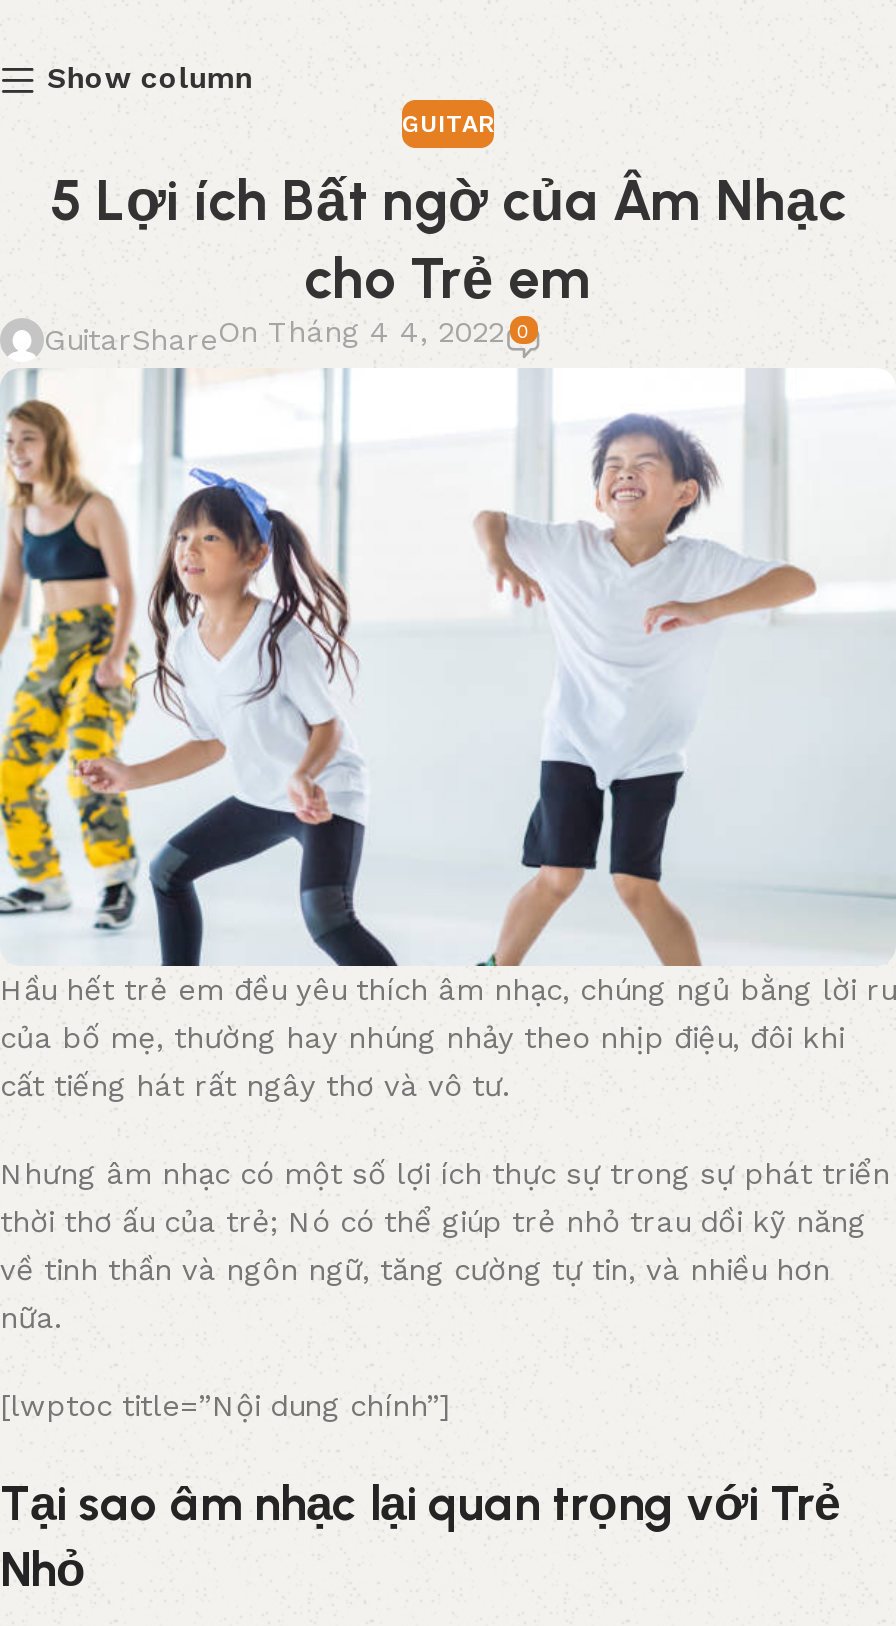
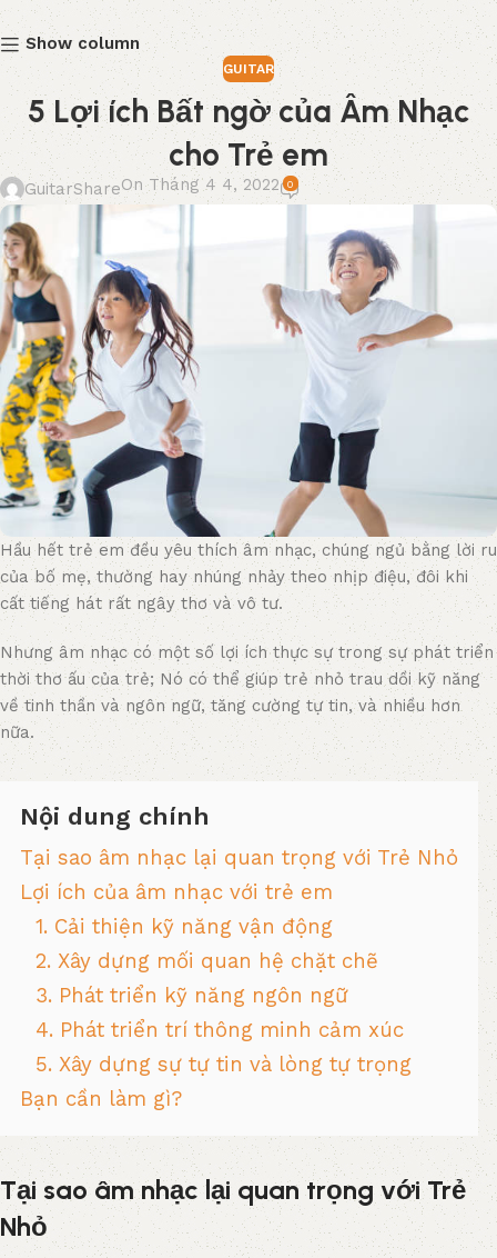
[0,1388,450,1424] [lwptoc title=”Nội dung chính”] -> [20,802,458,1111] Nội dung chính | Tại sao âm nhạc lại quan trọng với Trẻ Nhỏ | Lợi ích của âm nhạc với trẻ em | 1. Cải thiện kỹ năng vận động | 2. Xây dựng mối quan hệ chặt chẽ | 3. Phát triển kỹ năng ngôn ngữ | 4. Phát triển trí thông minh cảm xúc | 5. Xây dựng sự tự tin và lòng tự trọng | Bạn cần làm gì?

